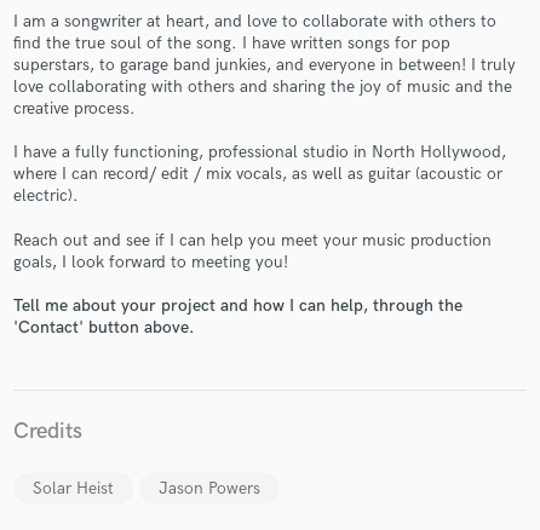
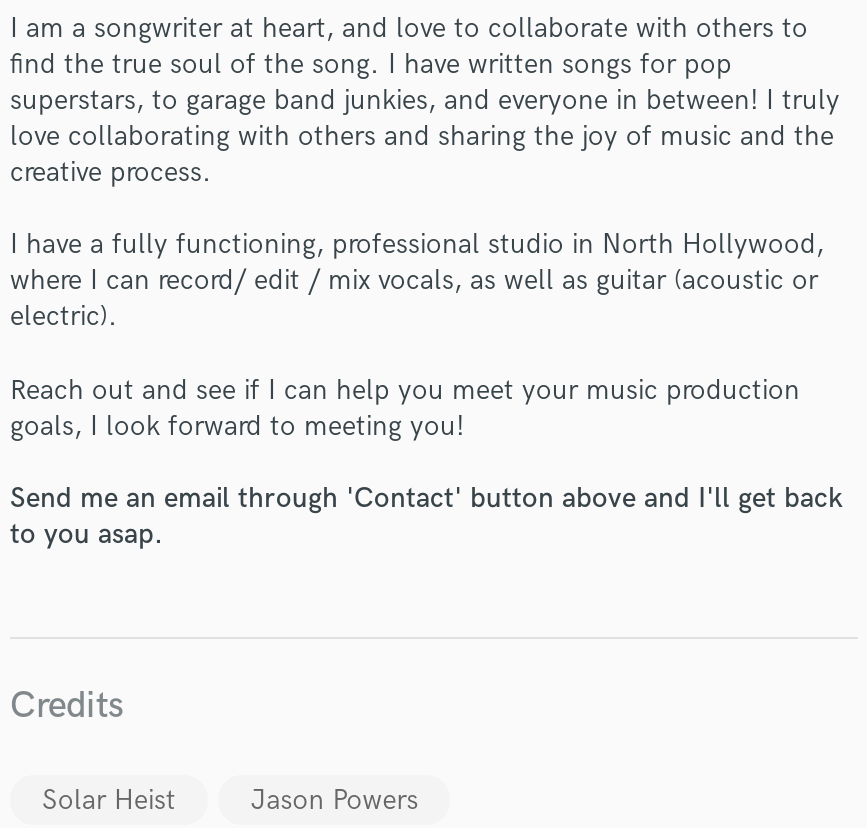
[13,295,463,338] Tell me about your project and how I can help, through the | 'Contact' button above. -> [10,481,842,551] Send me an email through 'Contact' button above and I'll get back | to you asap.

